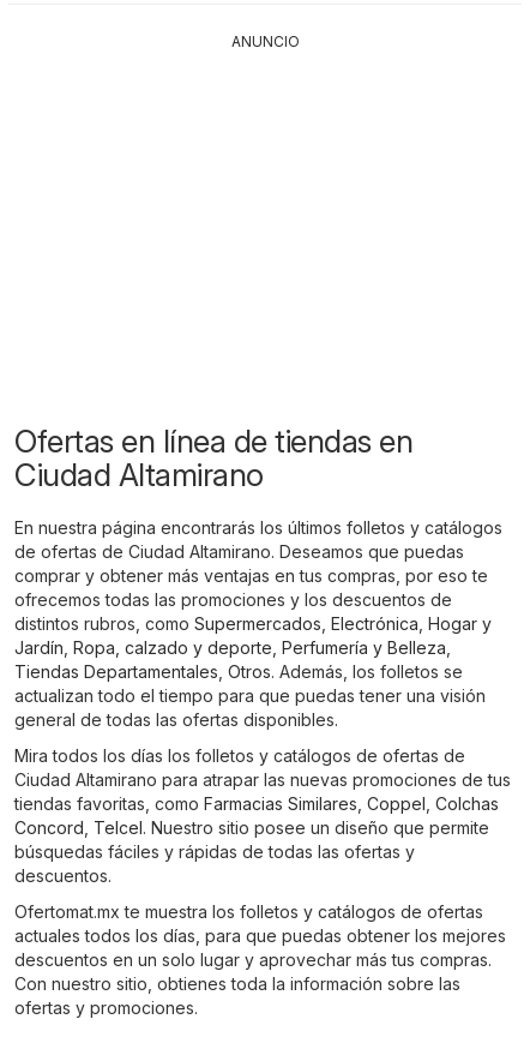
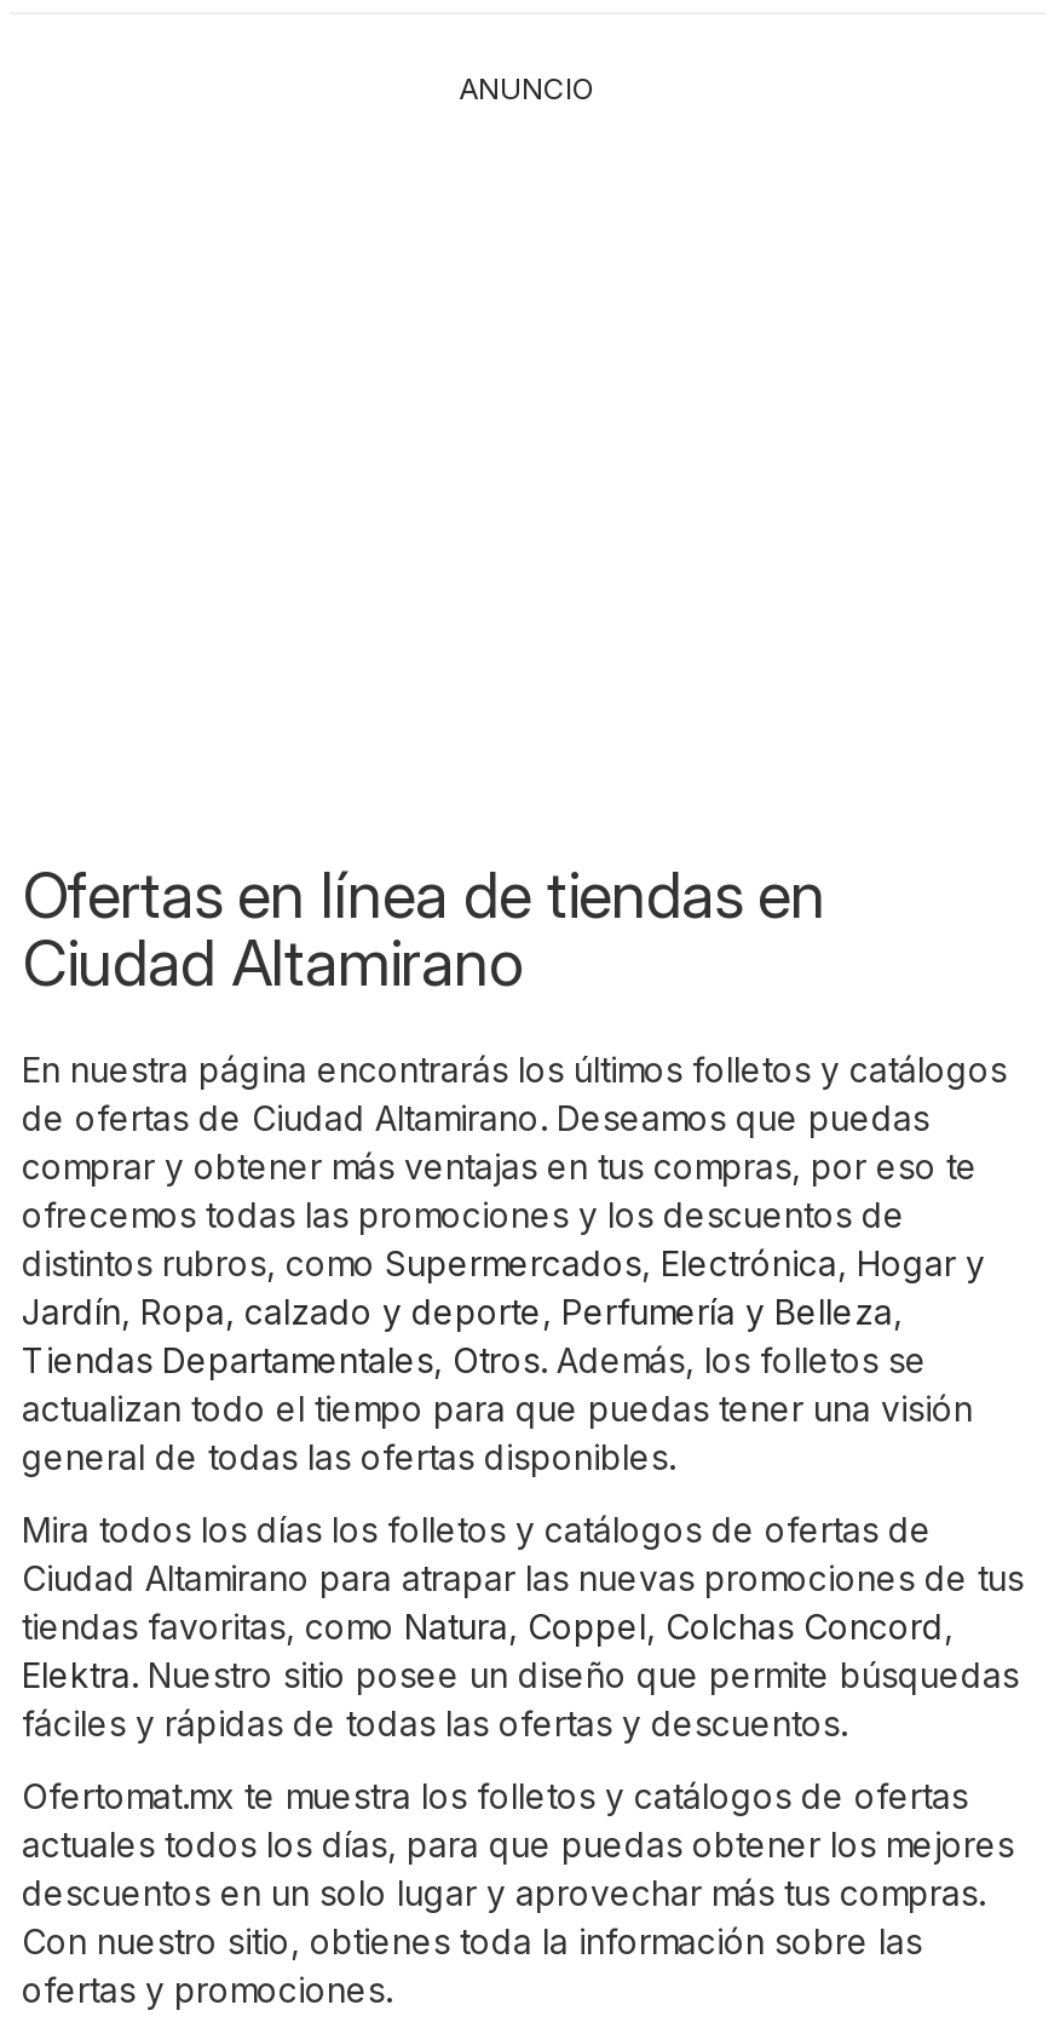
[14,794,499,886] tiendas favoritas, como Farmacias Similares, Coppel, Colchas | Concord, Telcel. Nuestro sitio posee un diseño que permite | búsquedas fáciles y rápidas de todas las ofertas y | descuentos. -> [22,1605,1019,1743] tiendas favoritas, como Natura, Coppel, Colchas Concord, | Elektra. Nuestro sitio posee un diseño que permite búsquedas | fáciles y rápidas de todas las ofertas y descuentos.

